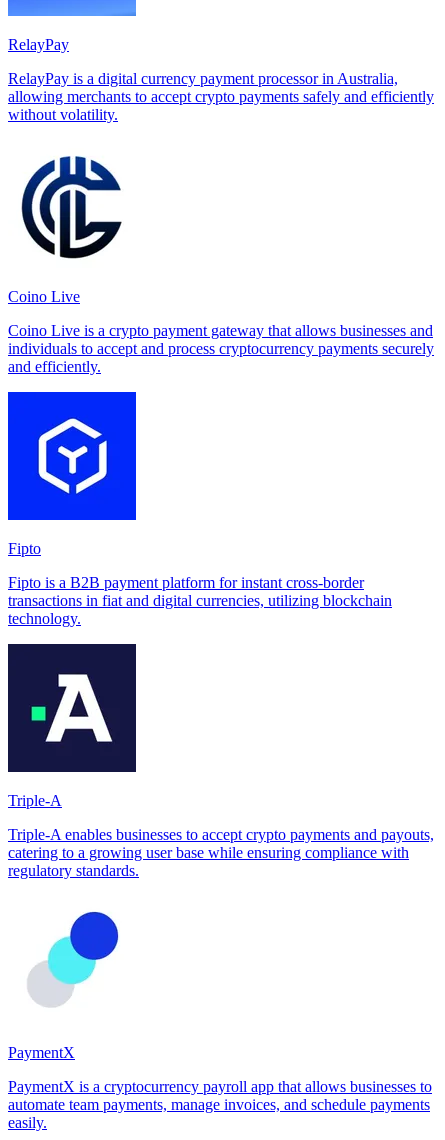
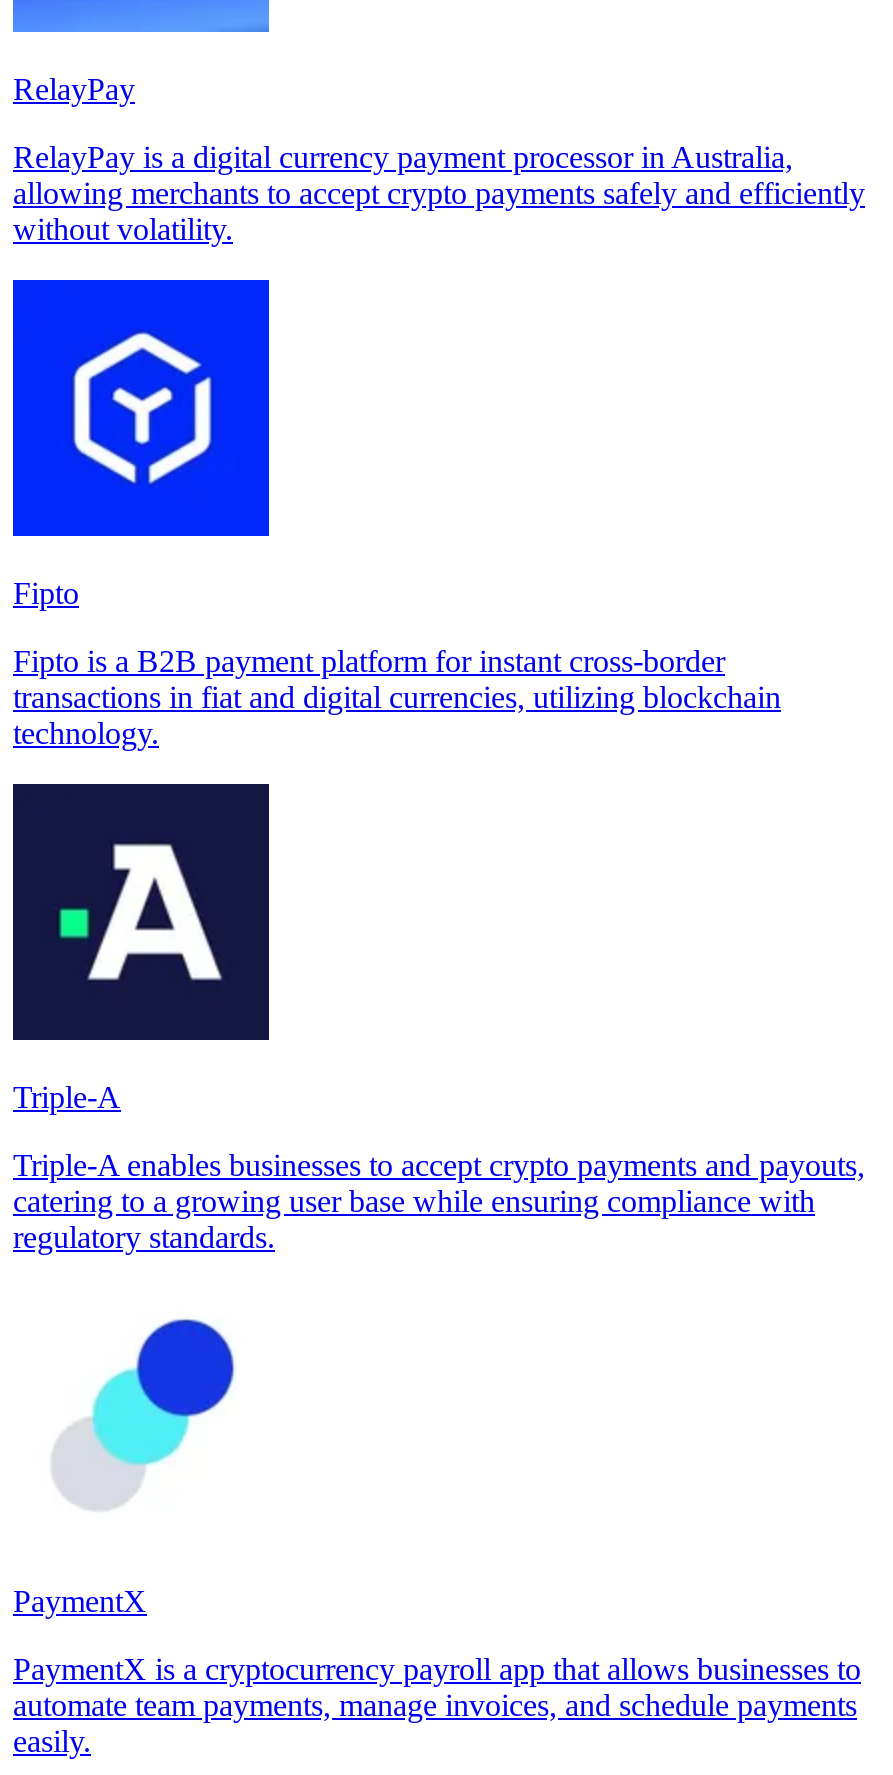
[8,140,434,375] [image] | Coino Live | Coino Live is a crypto payment gateway that allows businesses and | individuals to accept and process cryptocurrency payments securely | and efficiently. -> none

